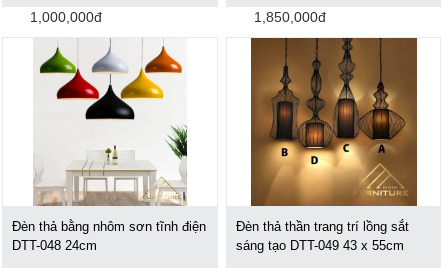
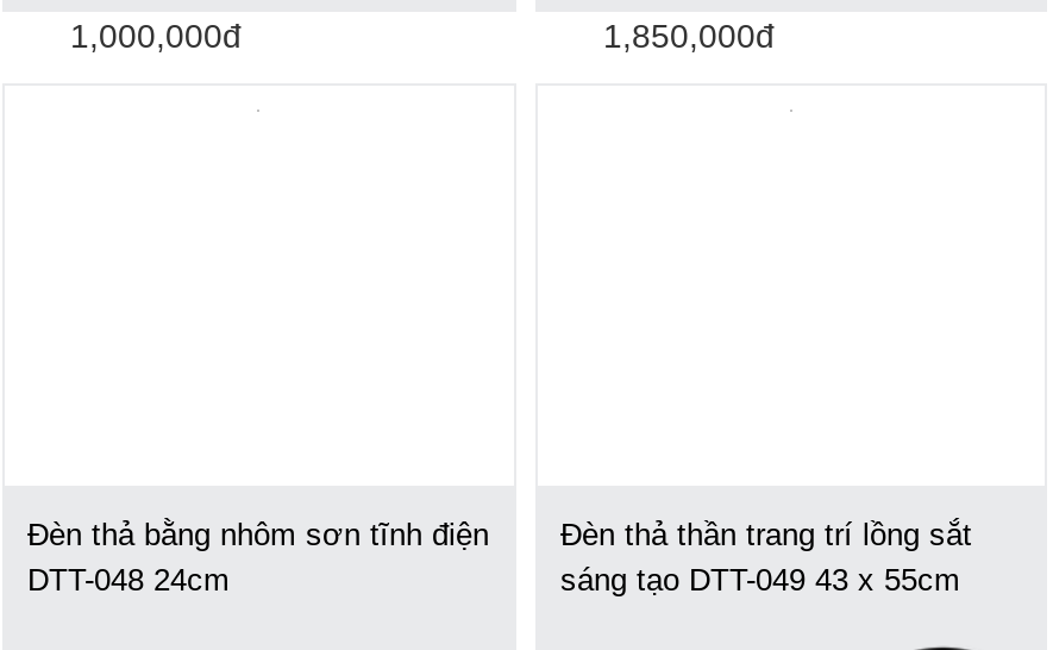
[33,38,188,207] [image] -> none
[250,37,418,207] [image] -> none

